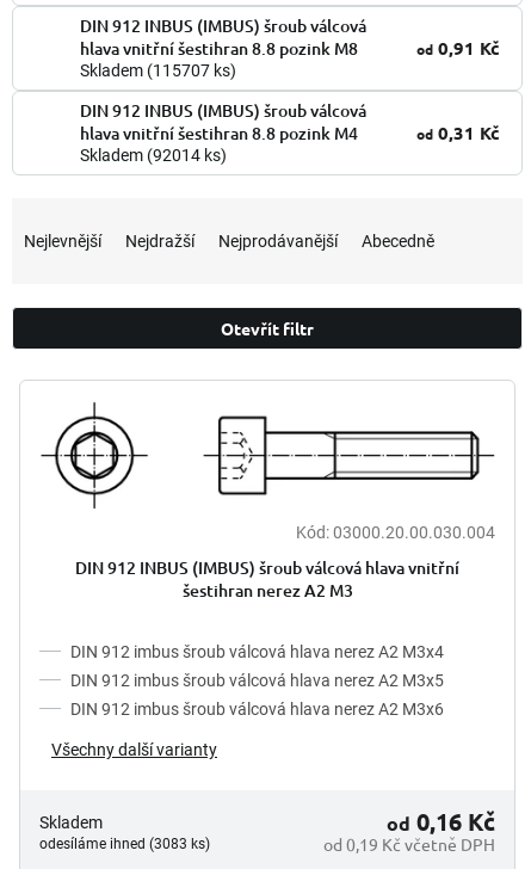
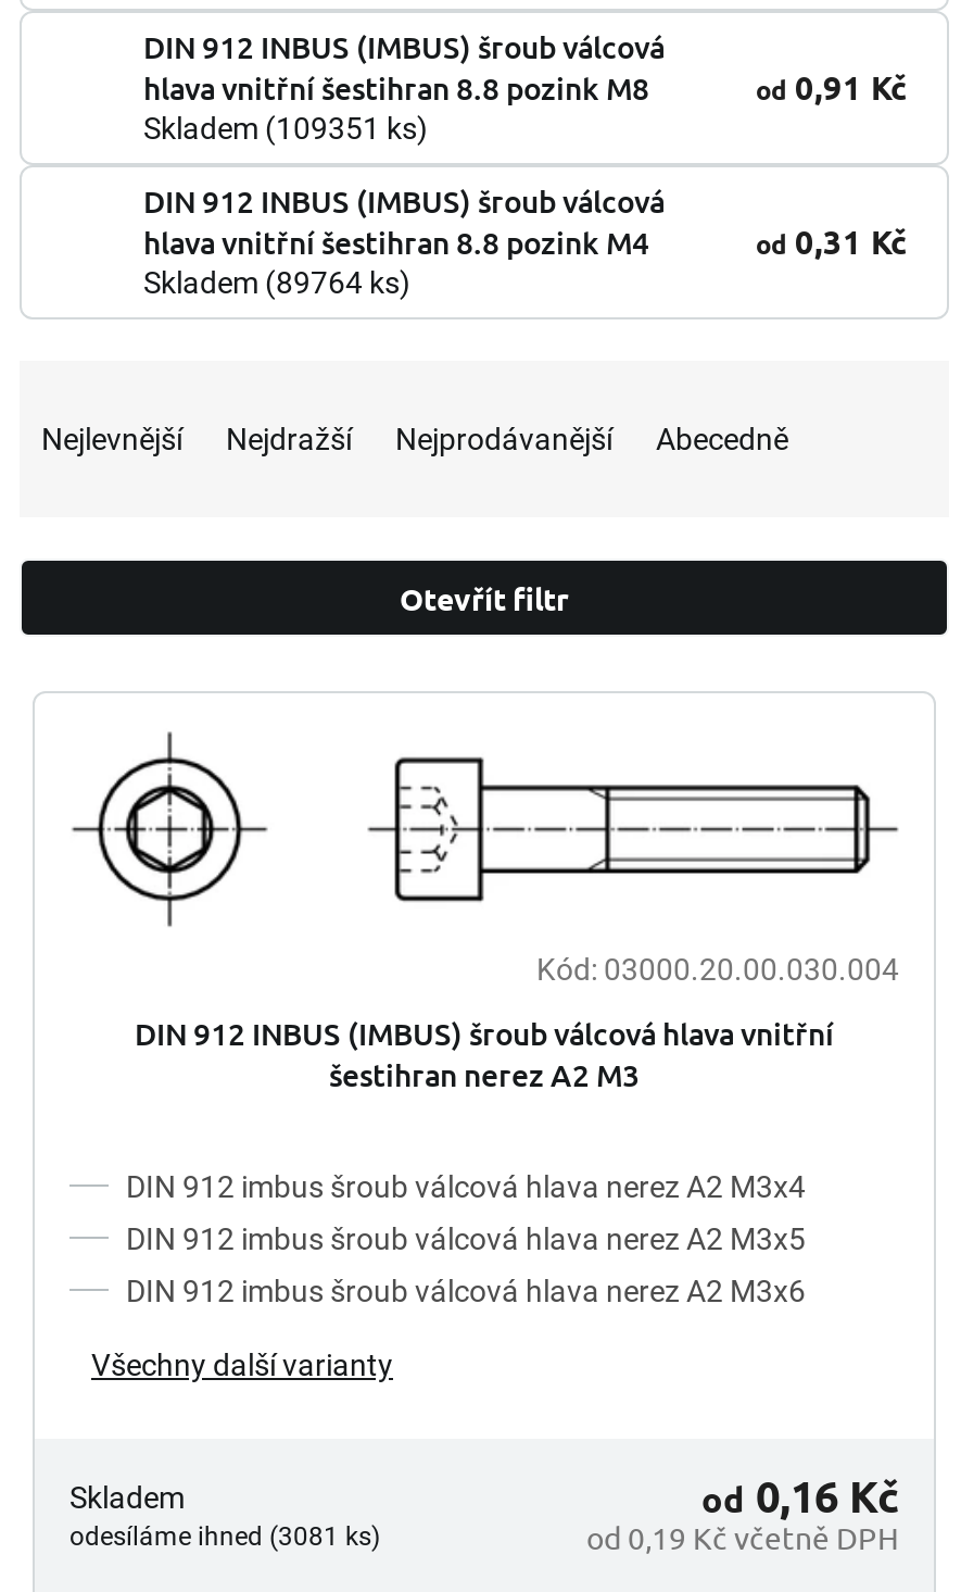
[80,61,236,80] Skladem (115707 ks) -> [143,111,428,146] Skladem (109351 ks)
[80,146,227,165] Skladem (92014 ks) -> [143,266,410,300] Skladem (89764 ks)
[39,836,210,853] odesíláme ihned (3083 ks) -> [69,1522,380,1552] odesíláme ihned (3081 ks)

